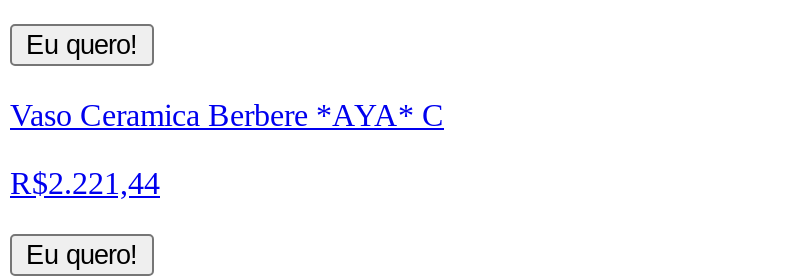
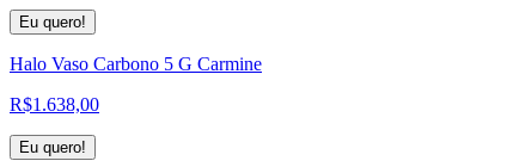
[10,97,444,131] Vaso Ceramica Berbere *AYA* C -> [10,53,262,73] Halo Vaso Carbono 5 G Carmine
[10,165,160,199] R$2.221,44 -> [10,94,99,114] R$1.638,00

